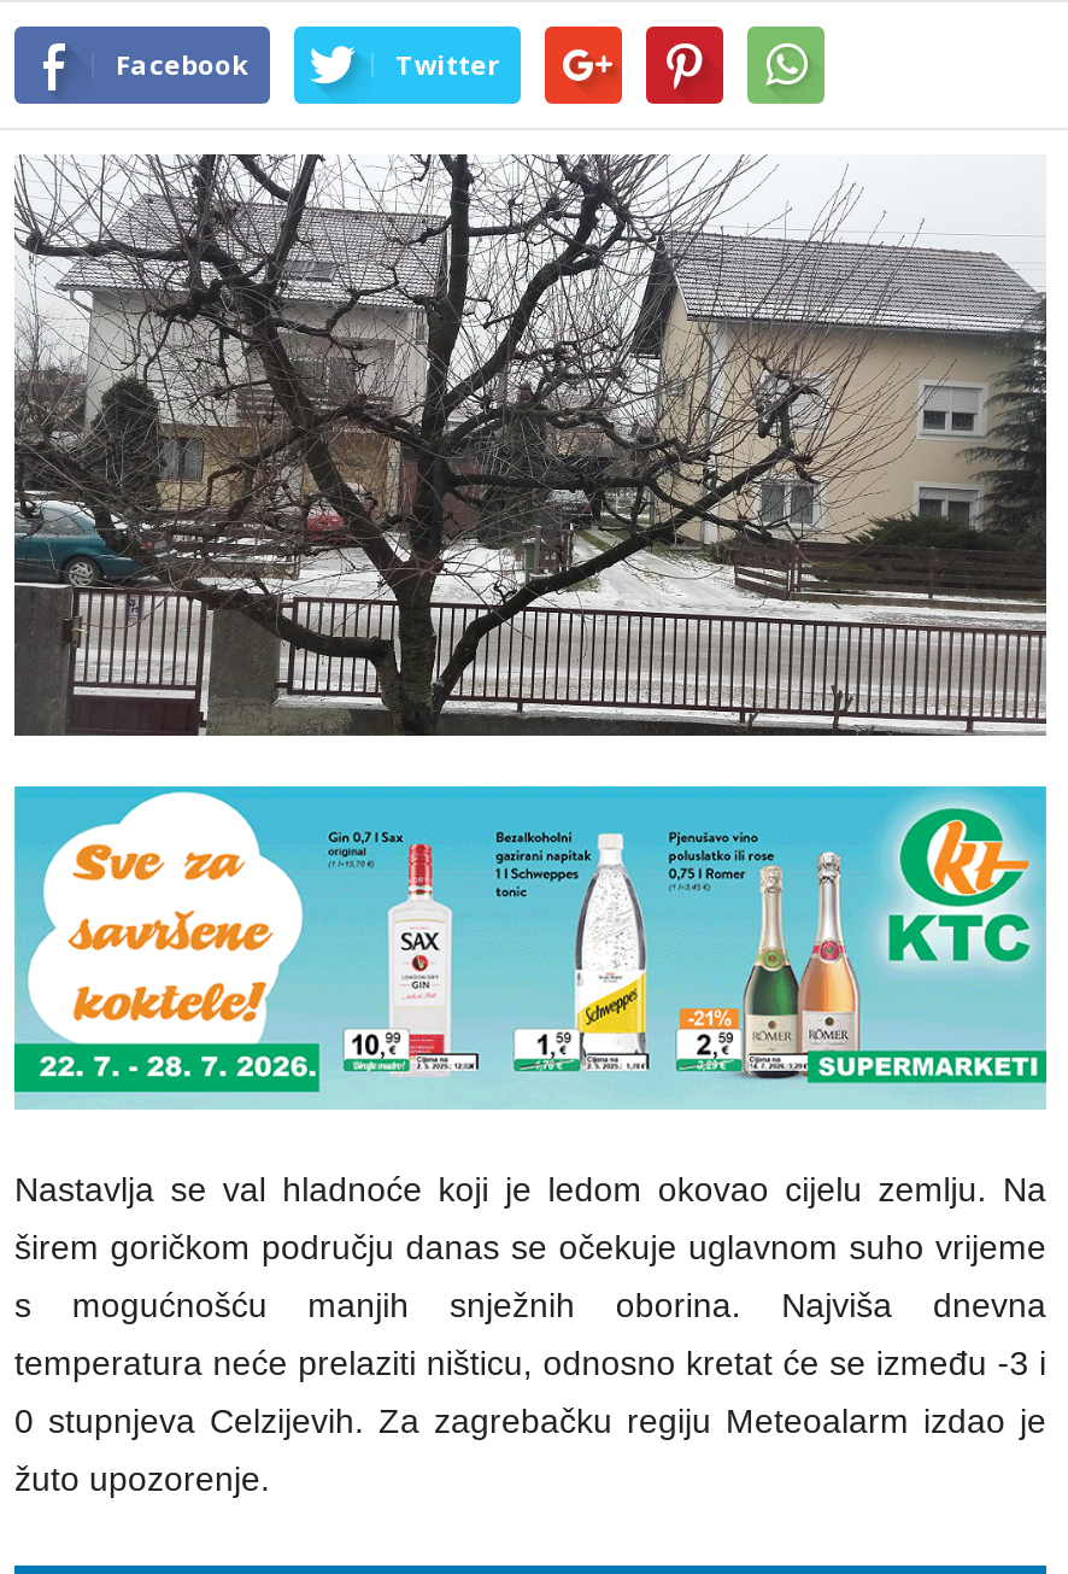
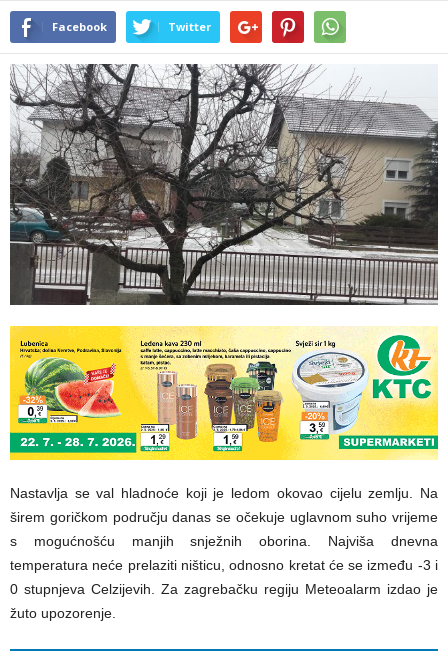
[12,784,1049,1110] [image] -> [9,325,439,461] [image]

